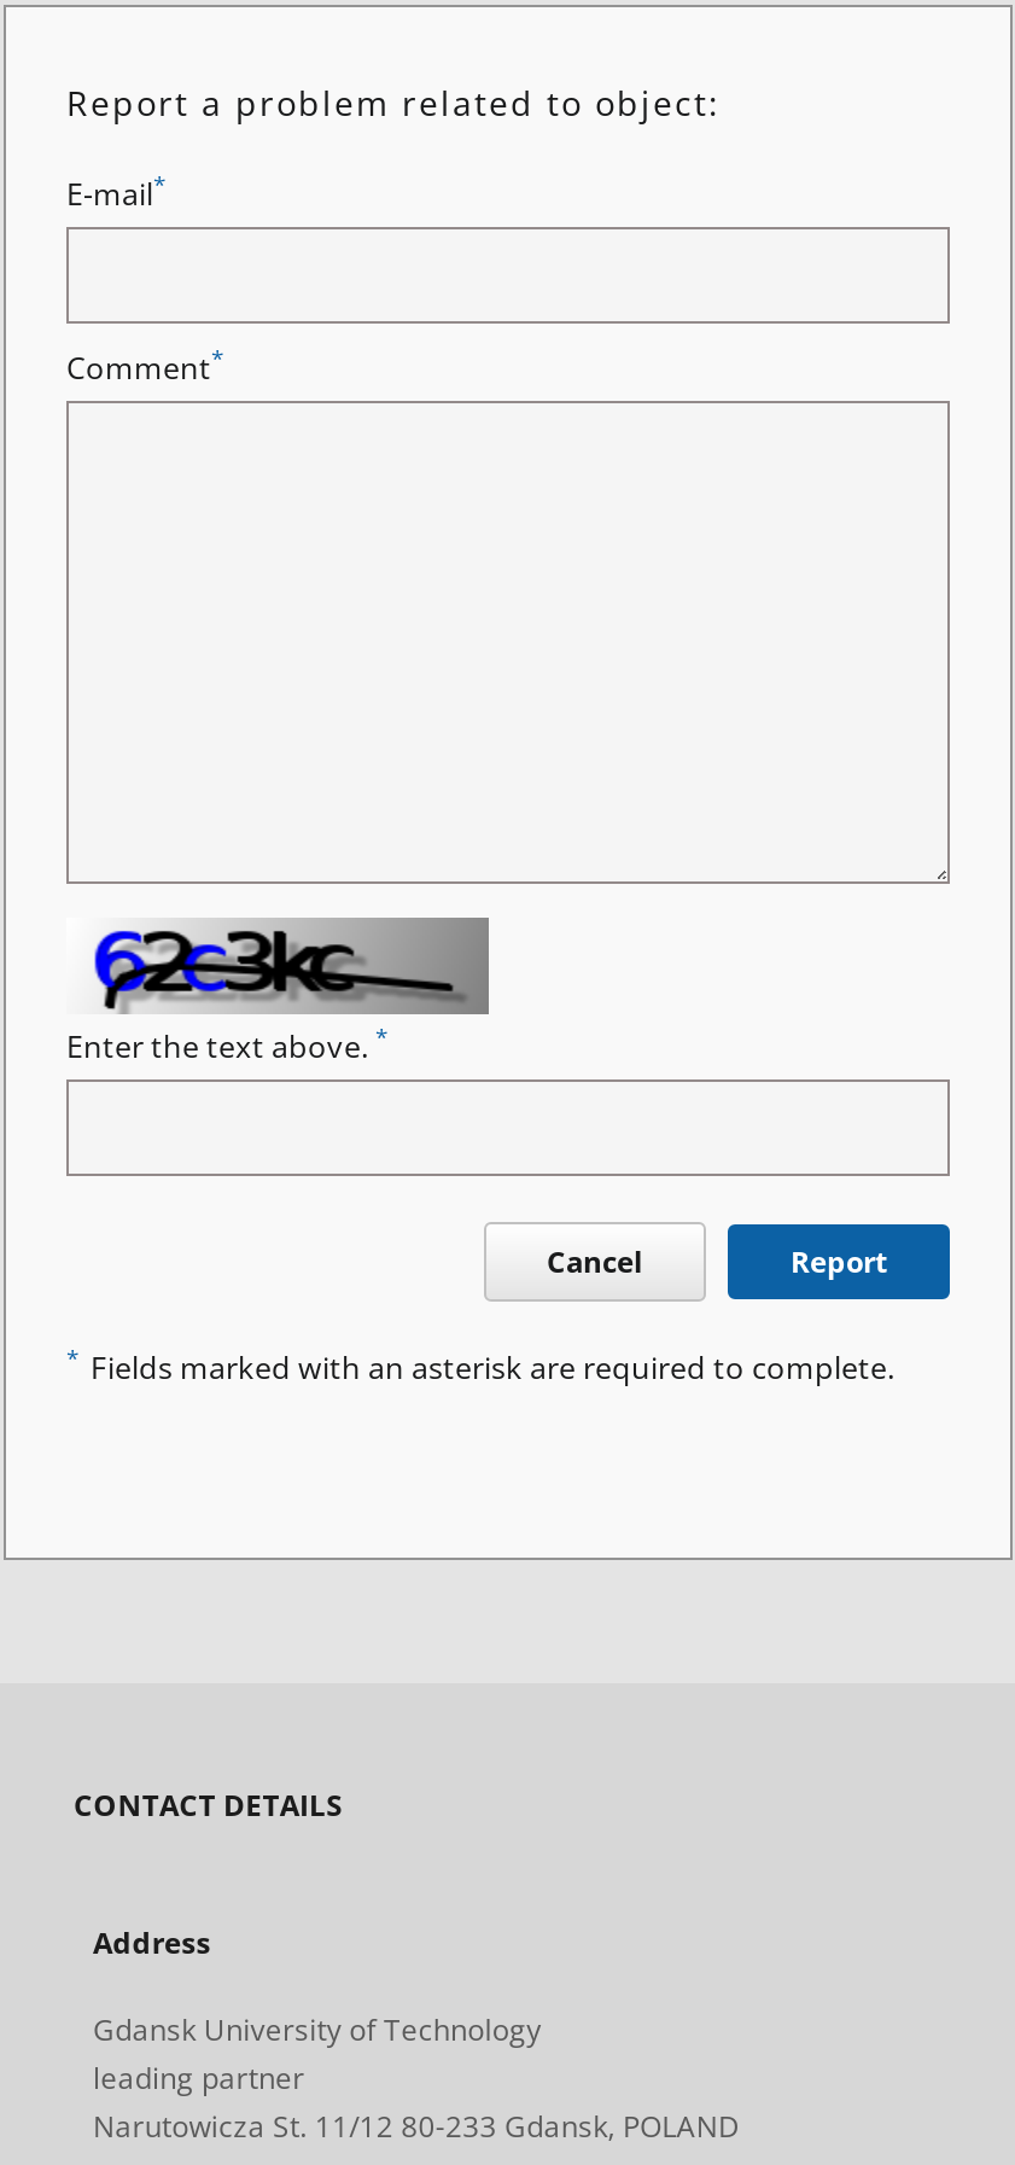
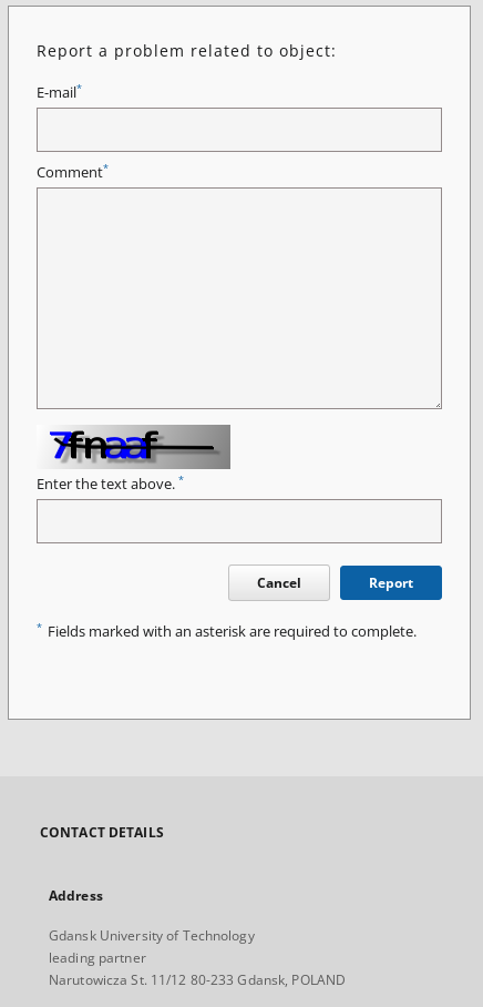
[93,927,465,1014] [image] -> [49,429,218,468] [image]

